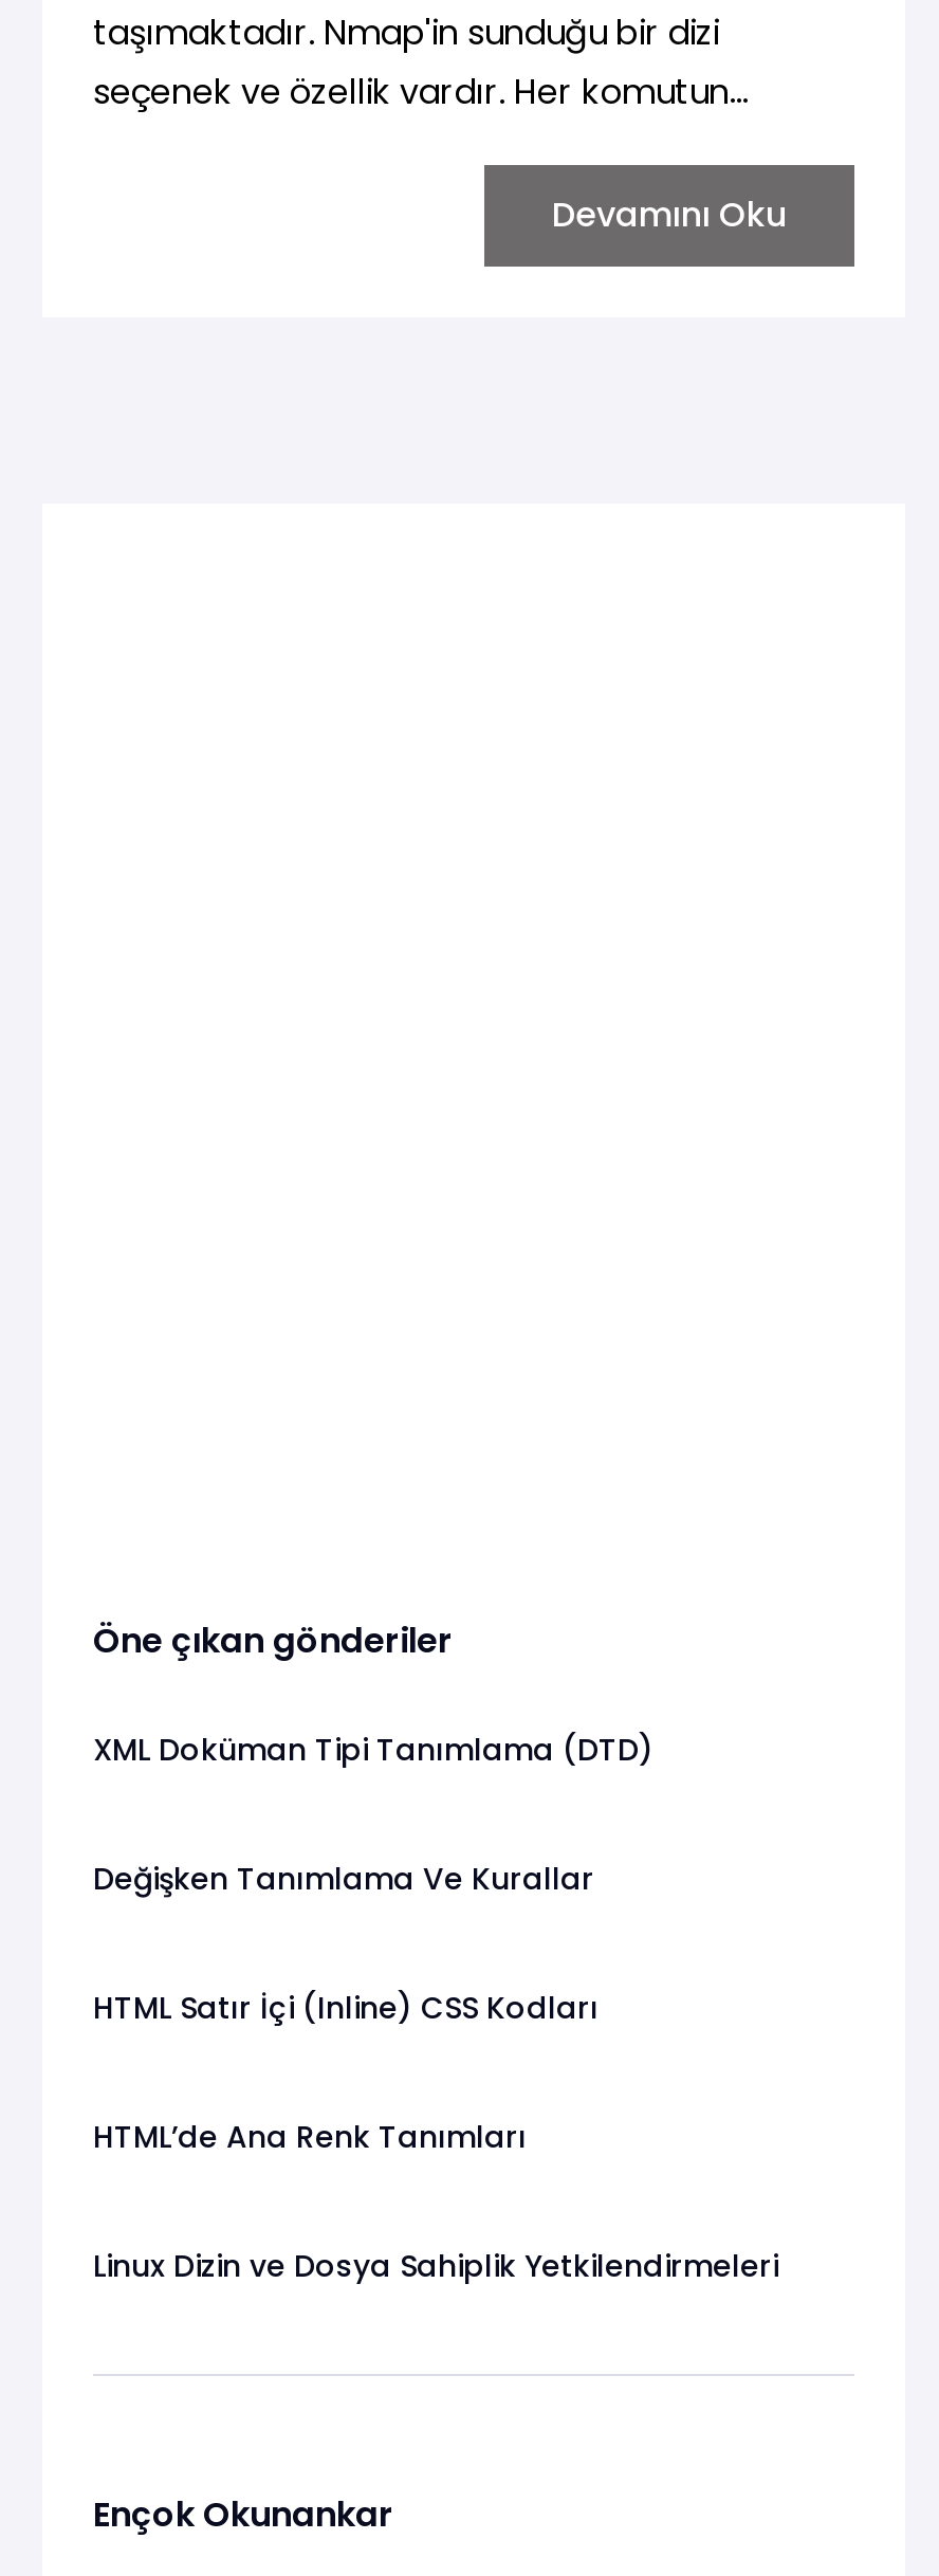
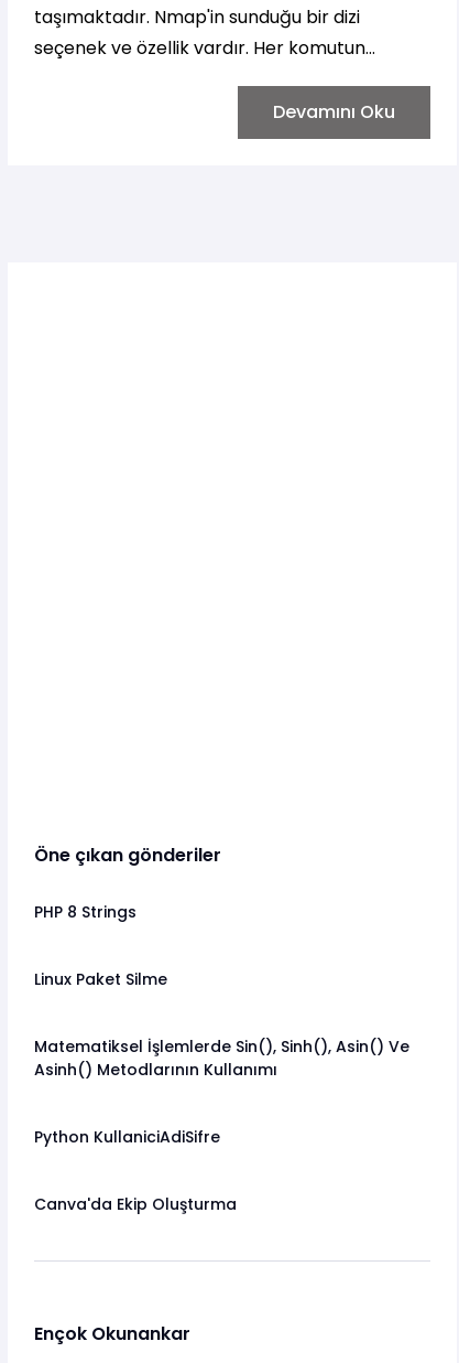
[93,1728,653,1770] XML Doküman Tipi Tanımlama (DTD) -> [34,900,136,922] PHP 8 Strings
[93,1857,594,1899] Değişken Tanımlama Ve Kurallar -> [34,968,167,990] Linux Paket Silme
[93,1986,599,2028] HTML Satır İçi (Inline) CSS Kodları -> [34,1035,409,1080] Matematiksel İşlemlerde Sin(), Sinh(), Asin() Ve | Asinh() Metodlarının Kullanımı
[93,2115,527,2157] HTML’de Ana Renk Tanımları -> [34,1125,220,1147] Python KullaniciAdiSifre
[93,2244,778,2286] Linux Dizin ve Dosya Sahiplik Yetkilendirmeleri -> [34,1193,237,1215] Canva'da Ekip Oluşturma

